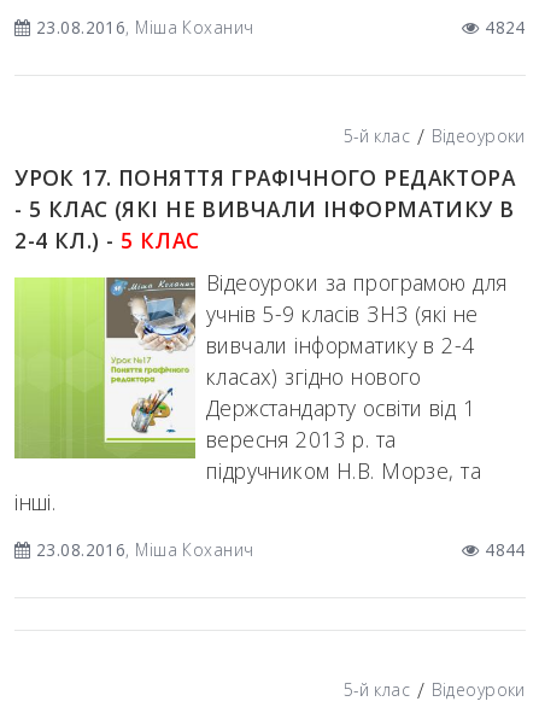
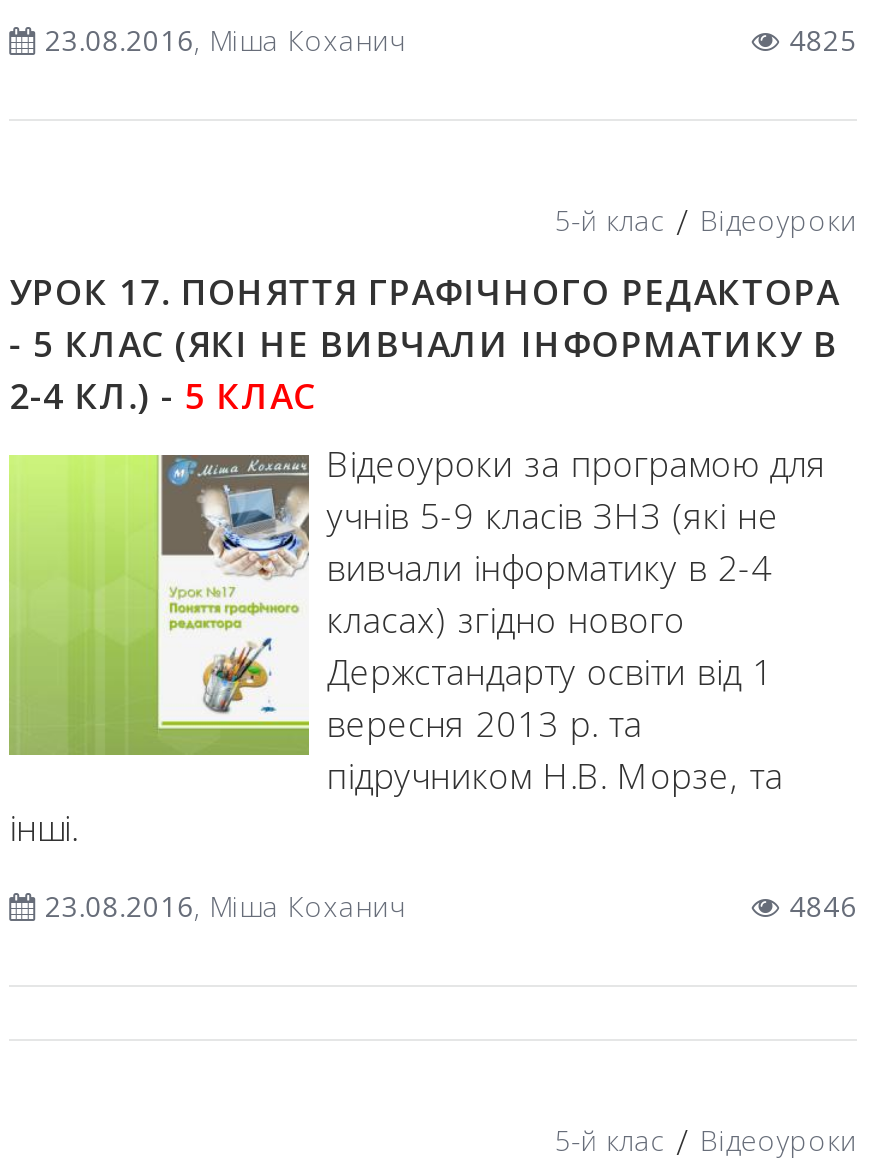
[485,16,526,38] 4824 -> [789,22,857,60] 4825
[485,538,526,561] 4844 -> [789,887,857,925] 4846

